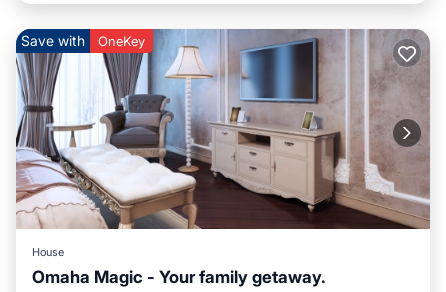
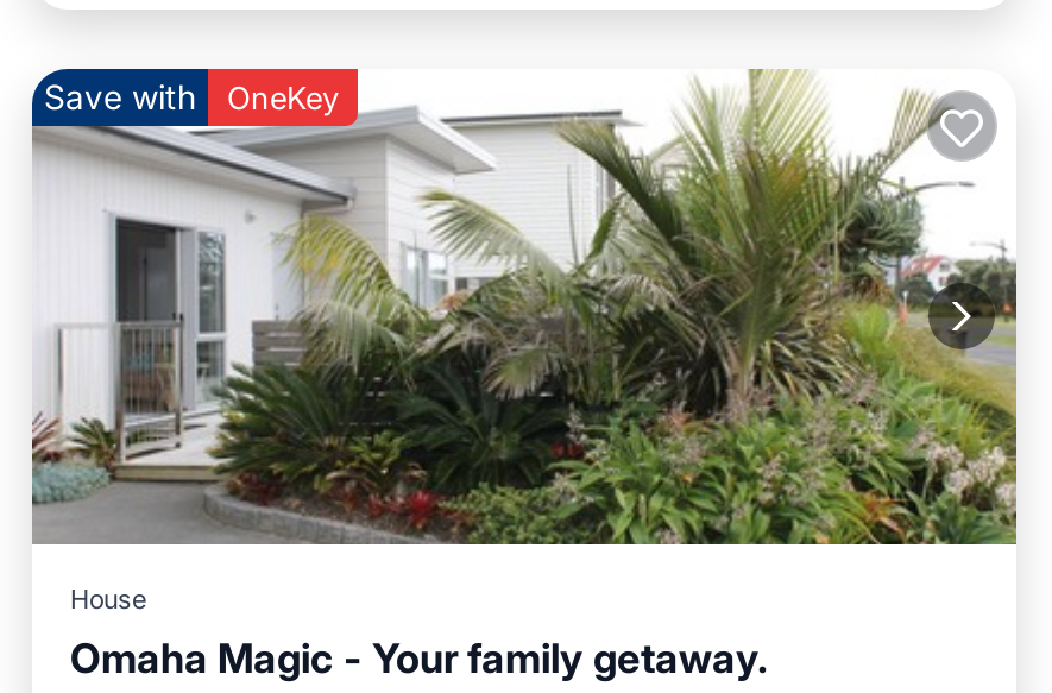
[15,28,431,230] [image] -> [30,69,1019,547] [image]

